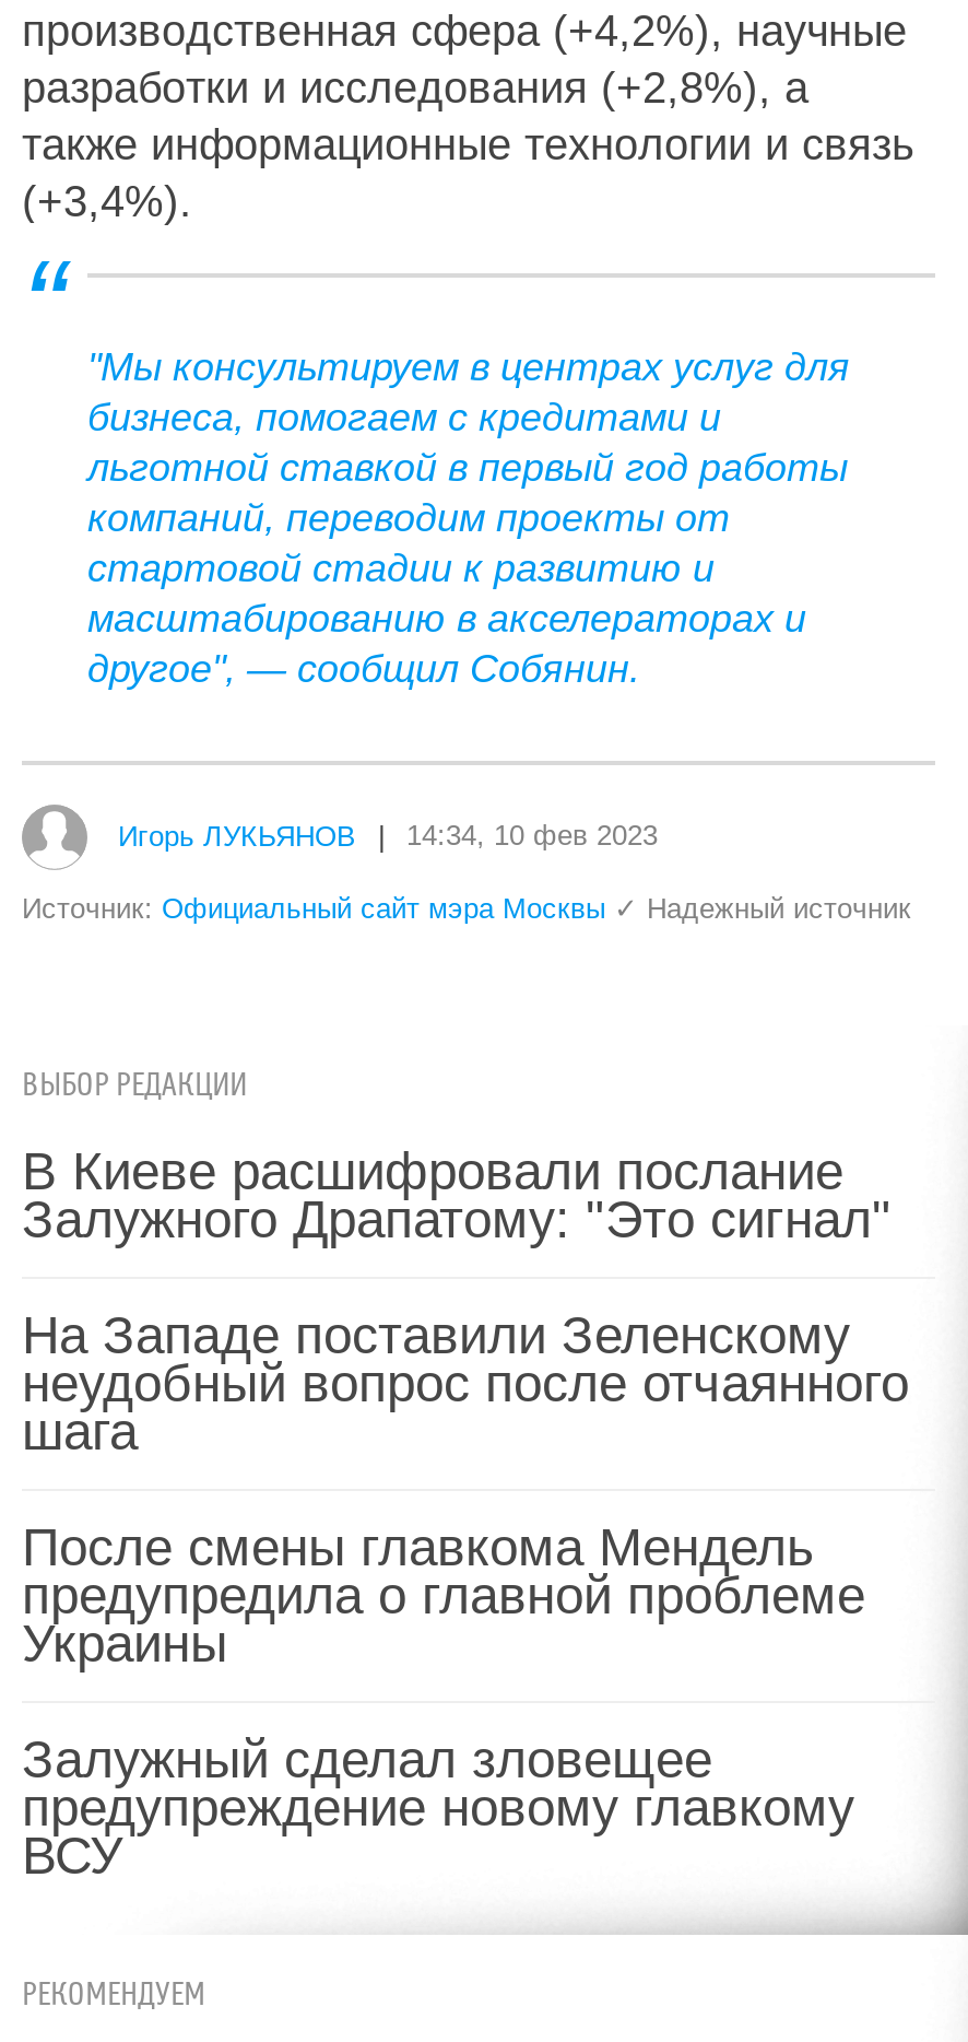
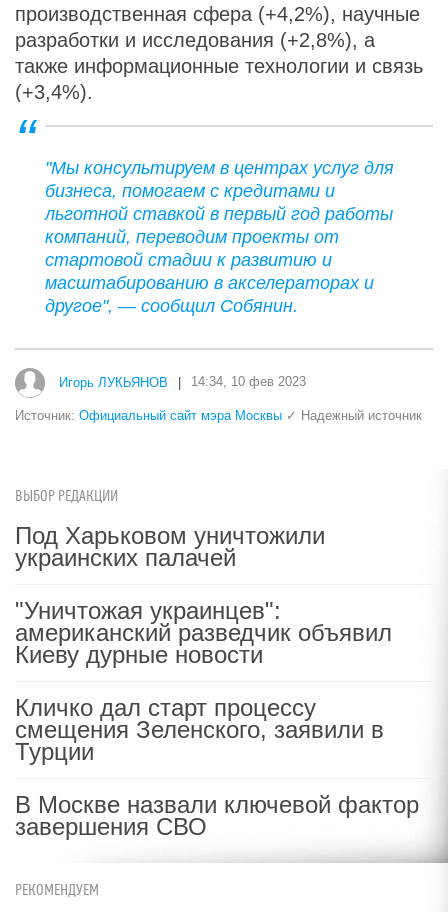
[22,1141,892,1248] В Киеве расшифровали послание | Залужного Драпатому: "Это сигнал" -> [15,522,325,571] Под Харьковом уничтожили | украинских палачей
[22,1305,909,1460] На Западе поставили Зеленскому | неудобный вопрос после отчаянного | шага -> [15,597,392,668] "Уничтожая украинцев": | американский разведчик объявил | Киеву дурные новости
[22,1517,865,1673] После смены главкома Мендель | предупредила о главной проблеме | Украины -> [15,694,384,765] Кличко дал старт процессу | смещения Зеленского, заявили в | Турции
[22,1729,854,1885] Залужный сделал зловещее | предупреждение новому главкому | ВСУ -> [15,791,419,840] В Москве назвали ключевой фактор | завершения СВО

